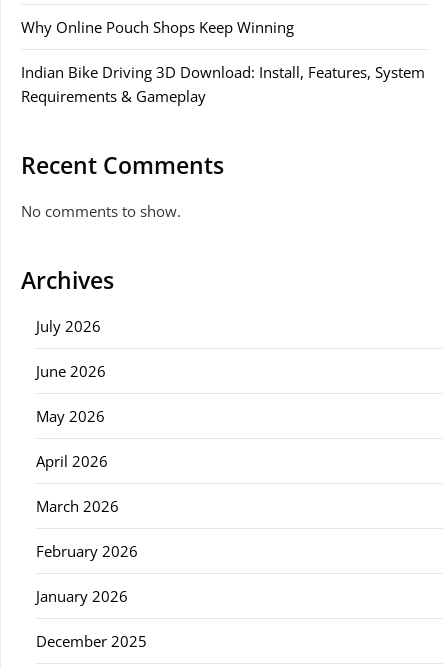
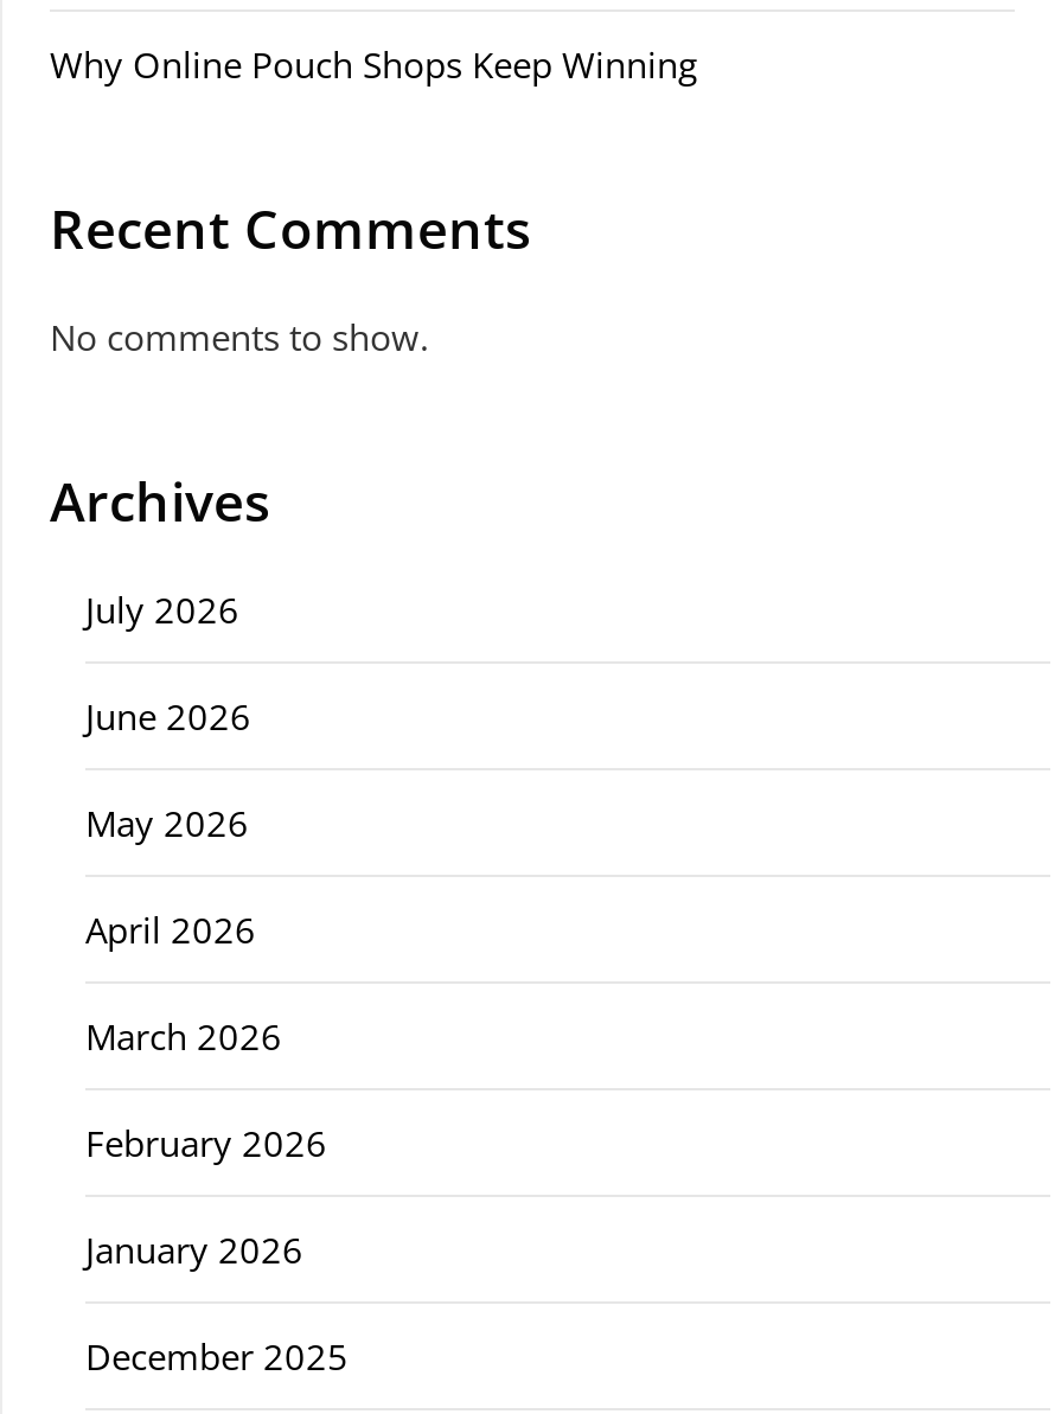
[21,61,425,105] Indian Bike Driving 3D Download: Install, Features, System | Requirements & Gameplay -> none

